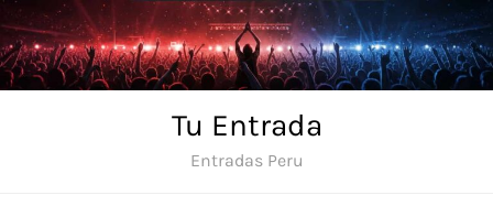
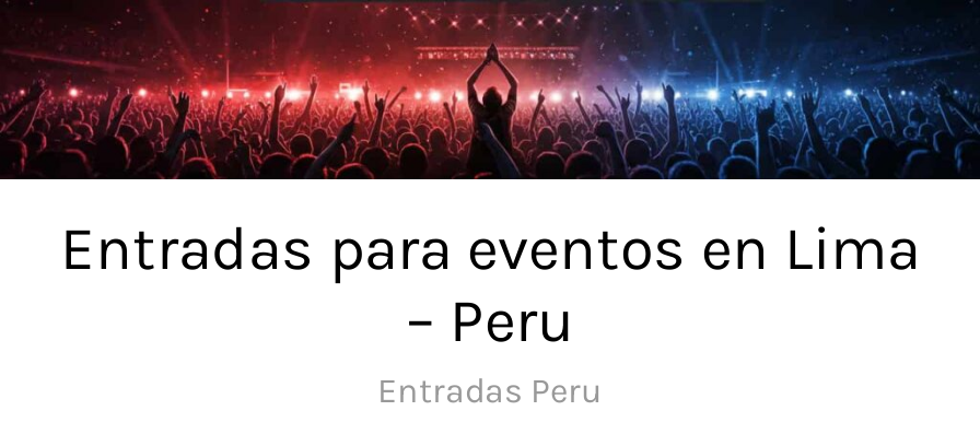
[171,107,322,143] Tu Entrada -> [60,213,920,357] Entradas para eventos en Lima | – Peru

